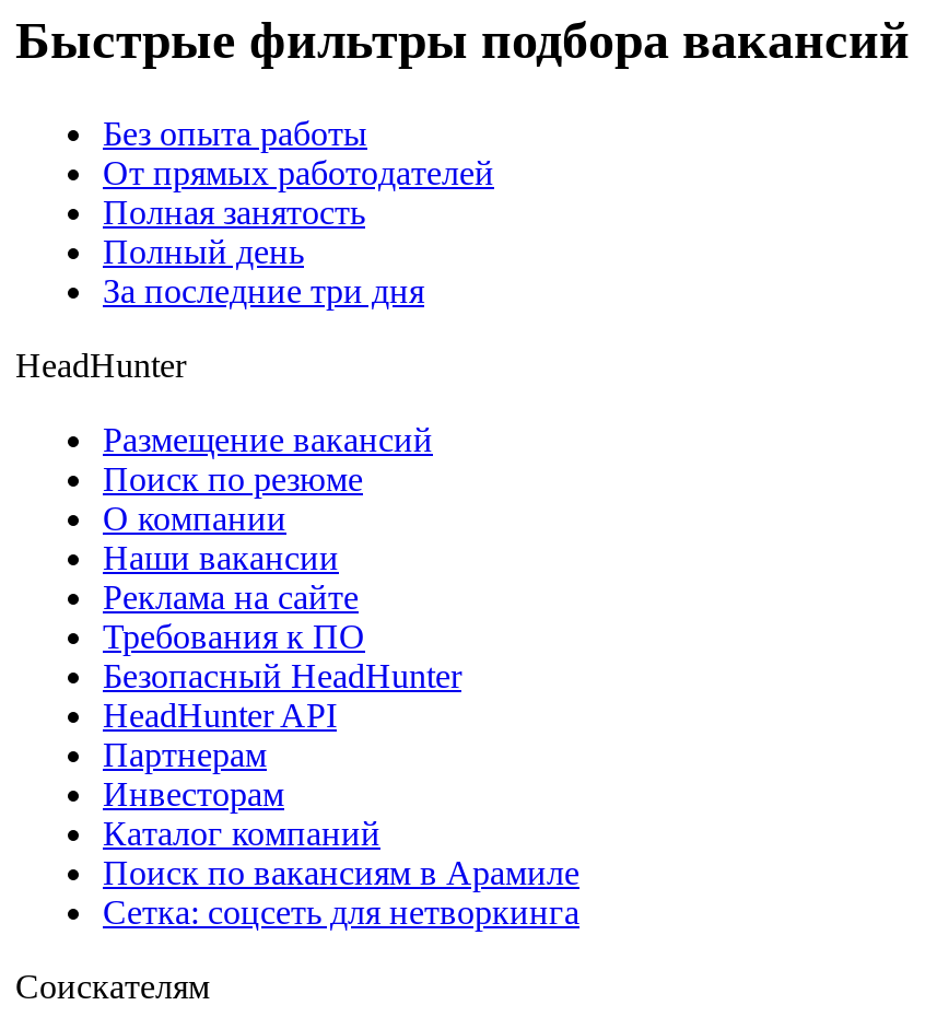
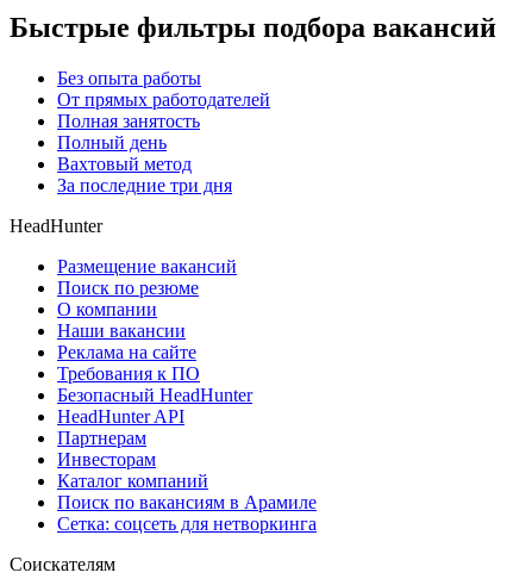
none -> [57,154,192,174] Вахтовый метод

